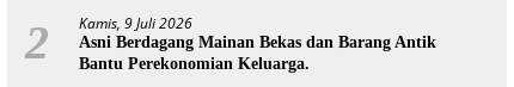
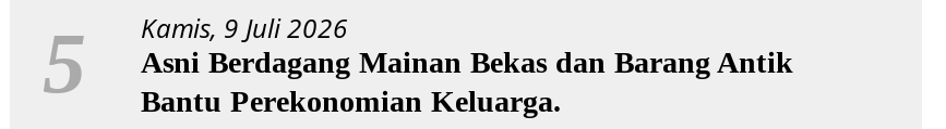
[25,13,441,73] 2 Kamis, 9 Juli 2026 Asni Berdagang Mainan Bekas dan Barang Antik Bantu Perekonomian Keluarga. -> [43,10,802,119] 5 Kamis, 9 Juli 2026 Asni Berdagang Mainan Bekas dan Barang Antik Bantu Perekonomian Keluarga.

